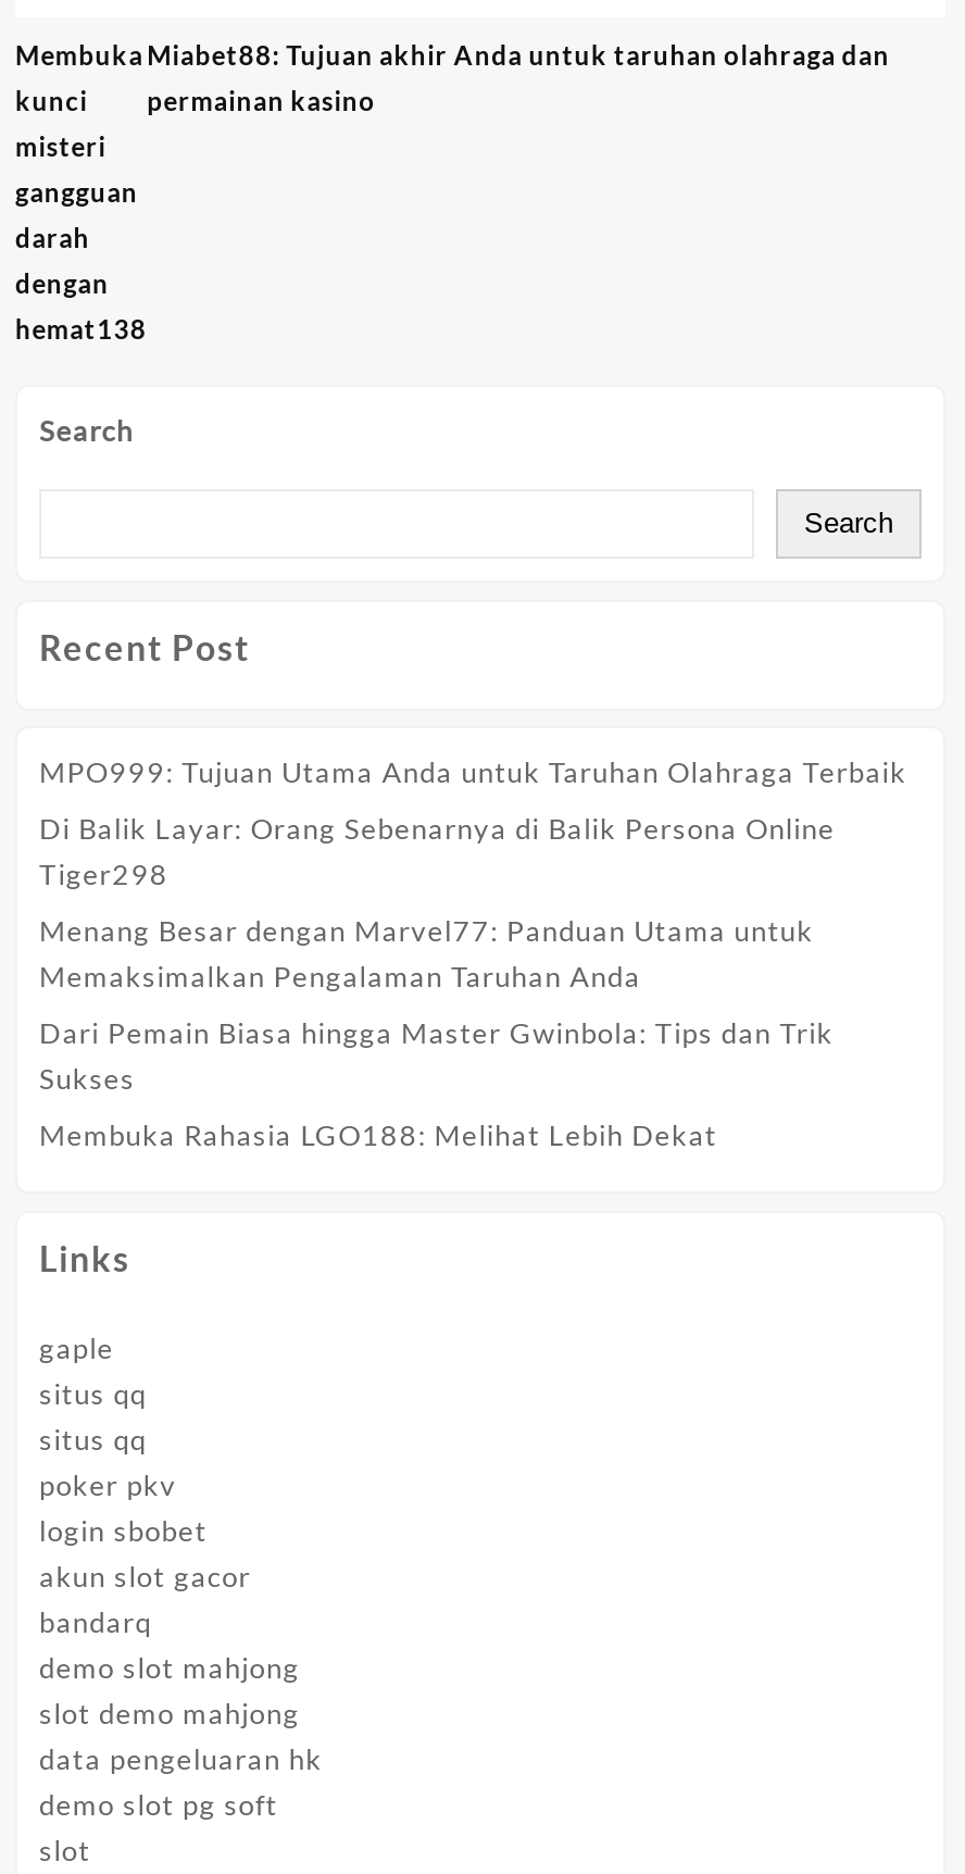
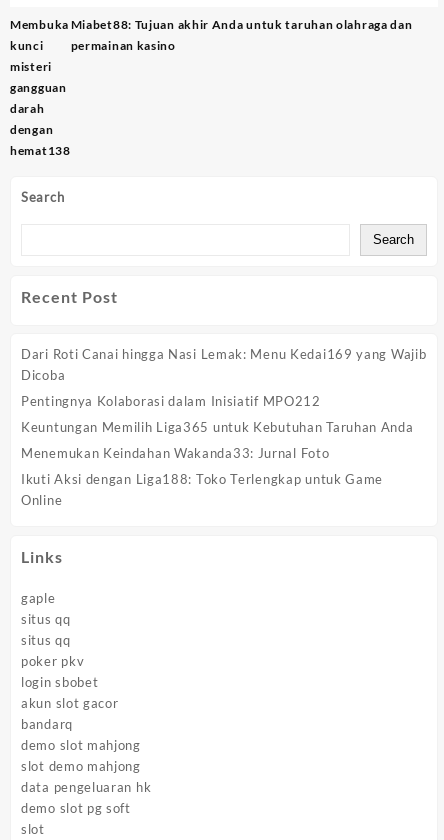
[39,755,907,790] MPO999: Tujuan Utama Anda untuk Taruhan Olahraga Terbaik -> [21,346,426,383] Dari Roti Canai hingga Nasi Lemak: Menu Kedai169 yang Wajib | Dicoba
[39,812,835,892] Di Balik Layar: Orang Sebenarnya di Balik Persona Online | Tiger298 -> [21,393,321,409] Pentingnya Kolaborasi dalam Inisiatif MPO212
[39,914,814,994] Menang Besar dengan Marvel77: Panduan Utama untuk | Memaksimalkan Pengalaman Taruhan Anda -> [21,419,413,435] Keuntungan Memilih Liga365 untuk Kebutuhan Taruhan Anda
[39,1016,834,1097] Dari Pemain Biasa hingga Master Gwinbola: Tips dan Trik | Sukses -> [21,445,329,461] Menemukan Keindahan Wakanda33: Jurnal Foto
[39,1118,717,1153] Membuka Rahasia LGO188: Melihat Lebih Dekat -> [21,471,383,508] Ikuti Aksi dengan Liga188: Toko Terlengkap untuk Game | Online

